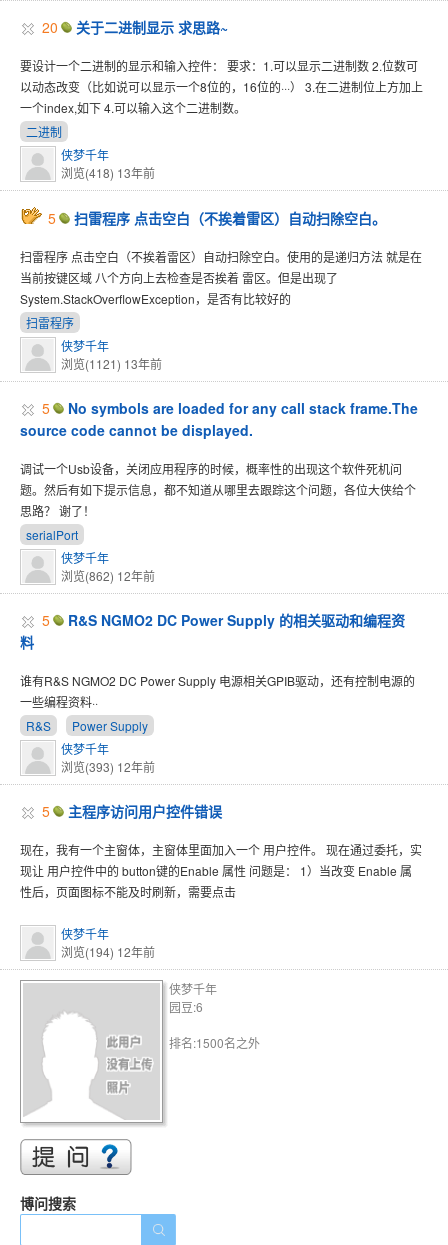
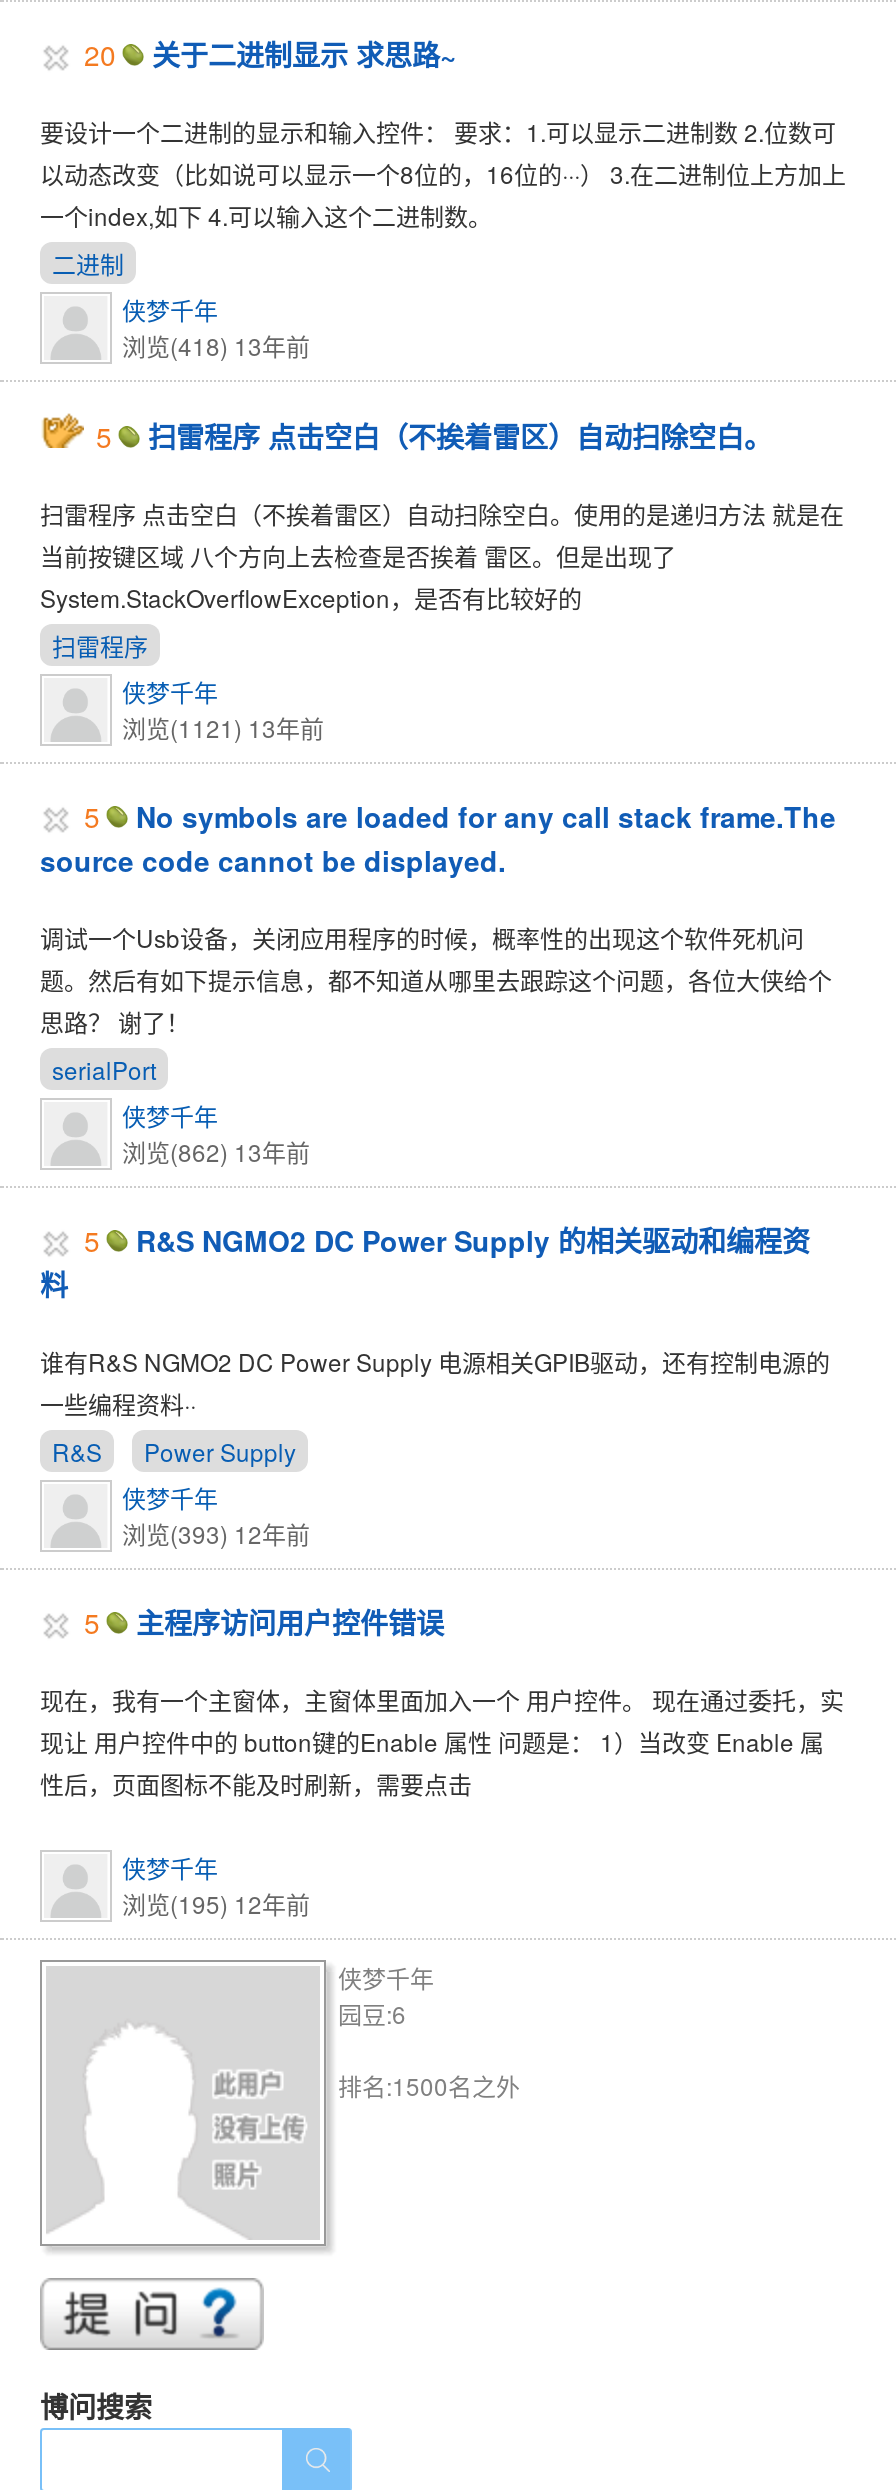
[61,567,155,584] 浏览(862) 12年前 -> [122,1134,310,1168] 浏览(862) 13年前
[61,943,155,960] 浏览(194) 12年前 -> [122,1886,310,1920] 浏览(195) 12年前

